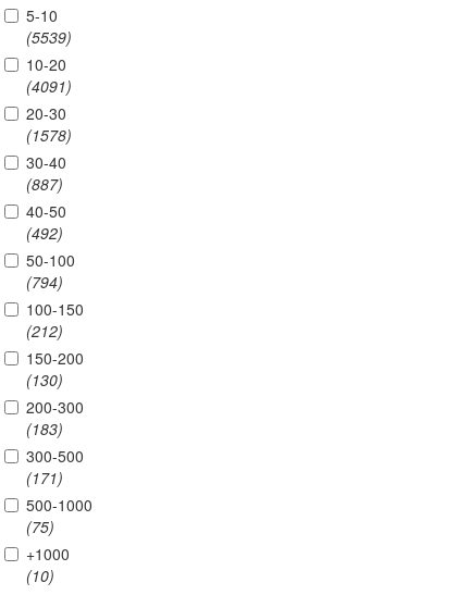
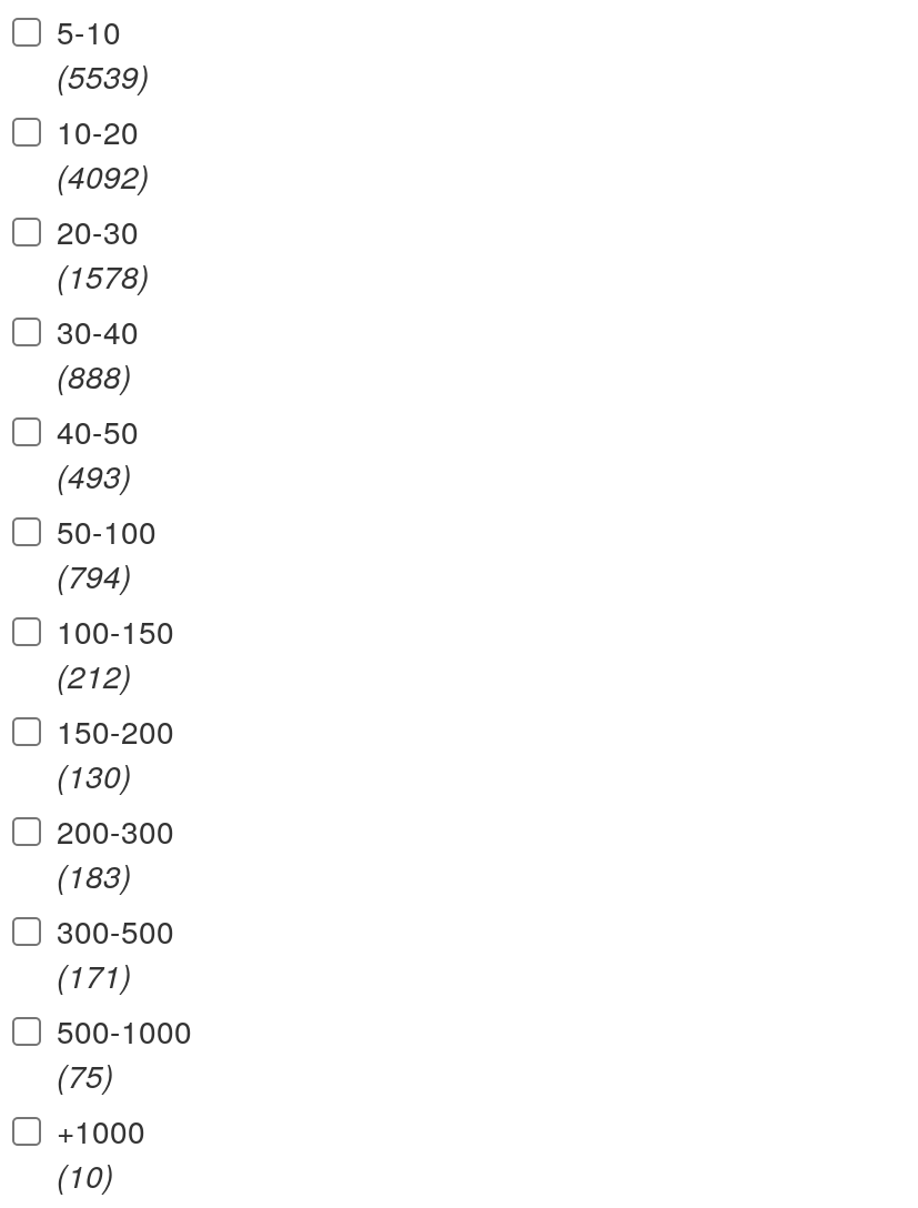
[26,75,72,97] (4091) -> [57,153,150,198] (4092)
[26,173,63,195] (887) -> [57,353,132,397] (888)
[26,222,63,244] (492) -> [57,453,132,497] (493)

